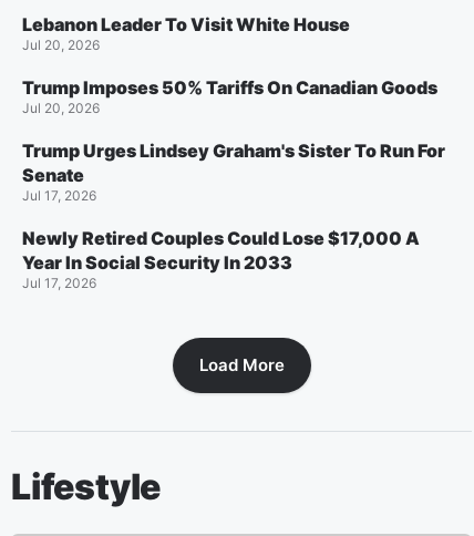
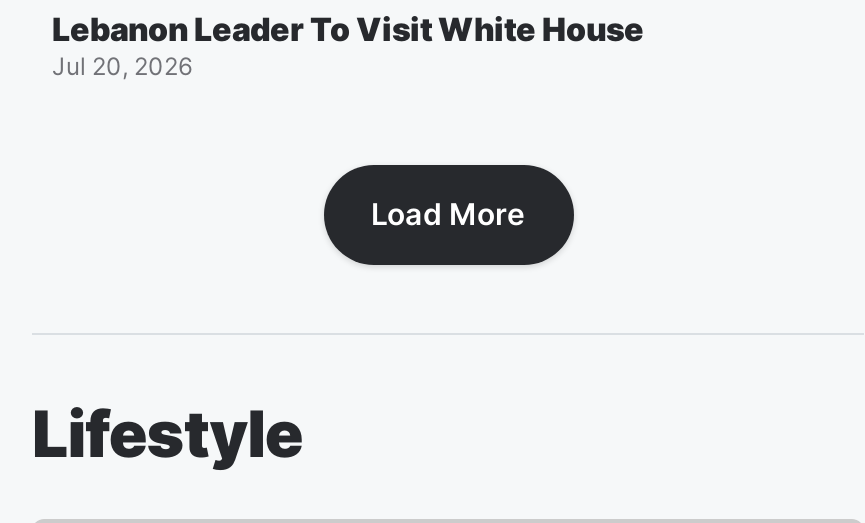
[22,76,445,291] Trump Imposes 50% Tariffs On Canadian Goods | Jul 20, 2026 | Trump Urges Lindsey Graham's Sister To Run For | Senate | Jul 17, 2026 | Newly Retired Couples Could Lose $17,000 A | Year In Social Security In 2033 | Jul 17, 2026 -> none

